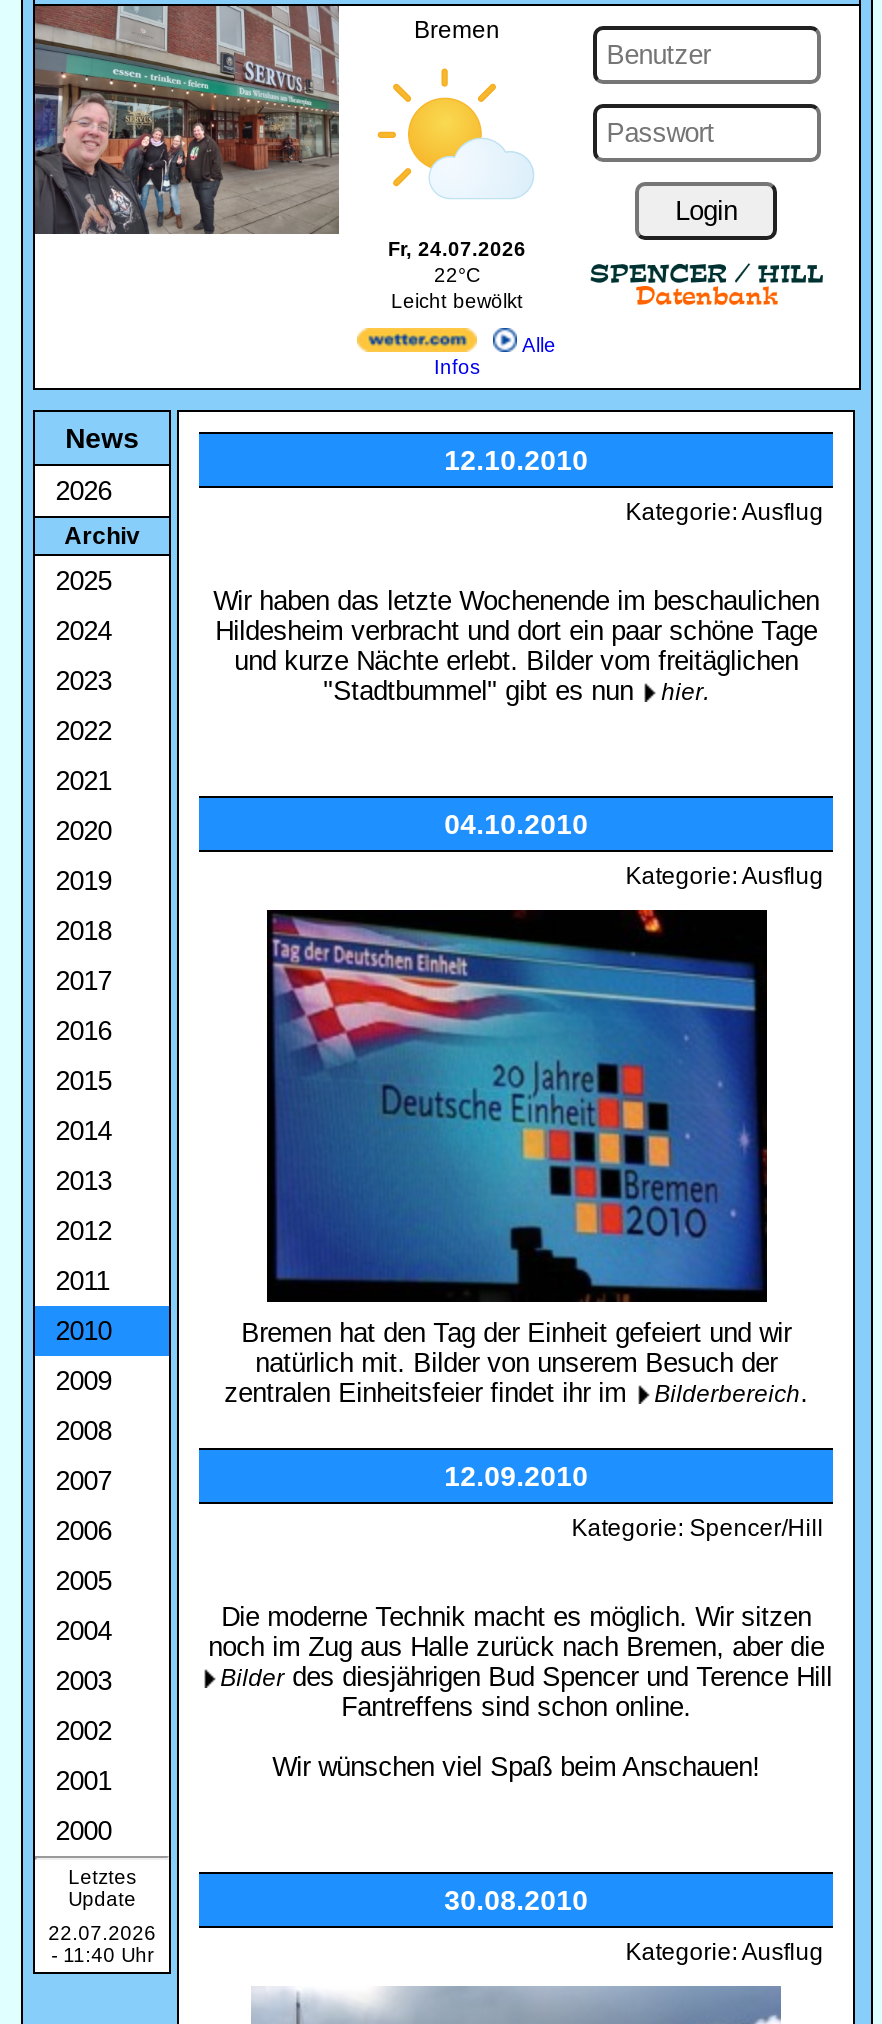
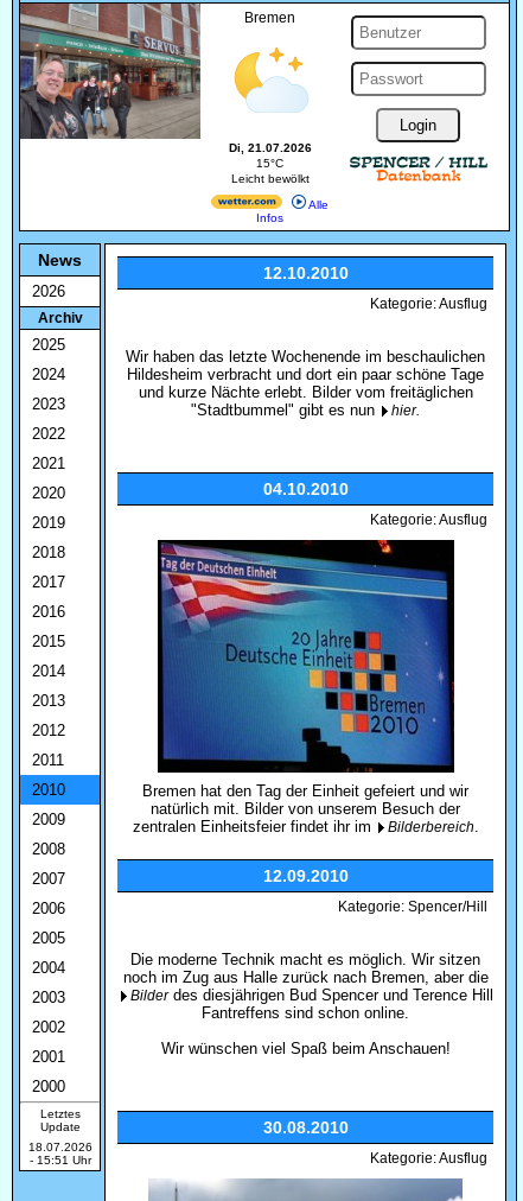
[375,66,533,287] [image] | Fr, 24.07.2026 | 22°C -> [224,42,314,170] [image] | Di, 21.07.2026 | 15°C
[48,1923,156,1945] 22.07.2026 -> [28,1141,92,1154] 18.07.2026
[51,1945,153,1967] - 11:40 Uhr -> [29,1154,91,1167] - 15:51 Uhr

